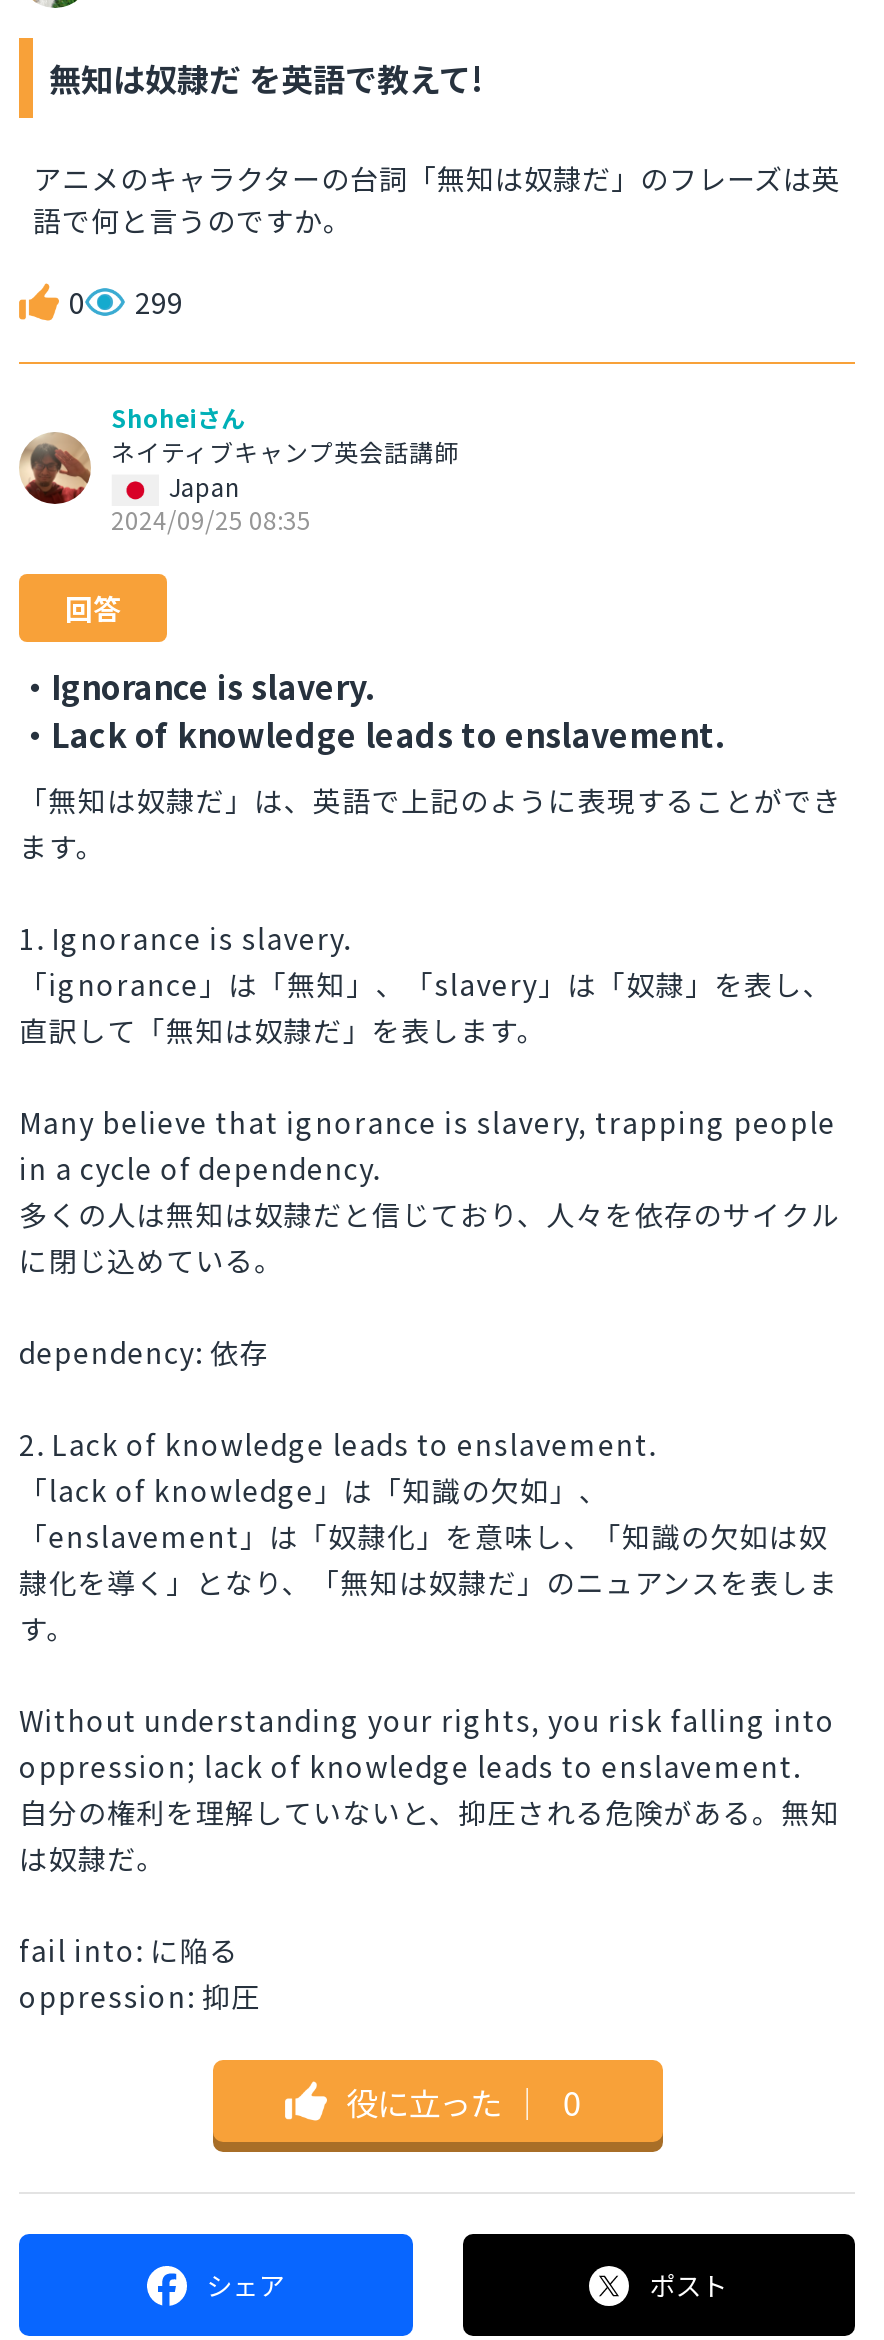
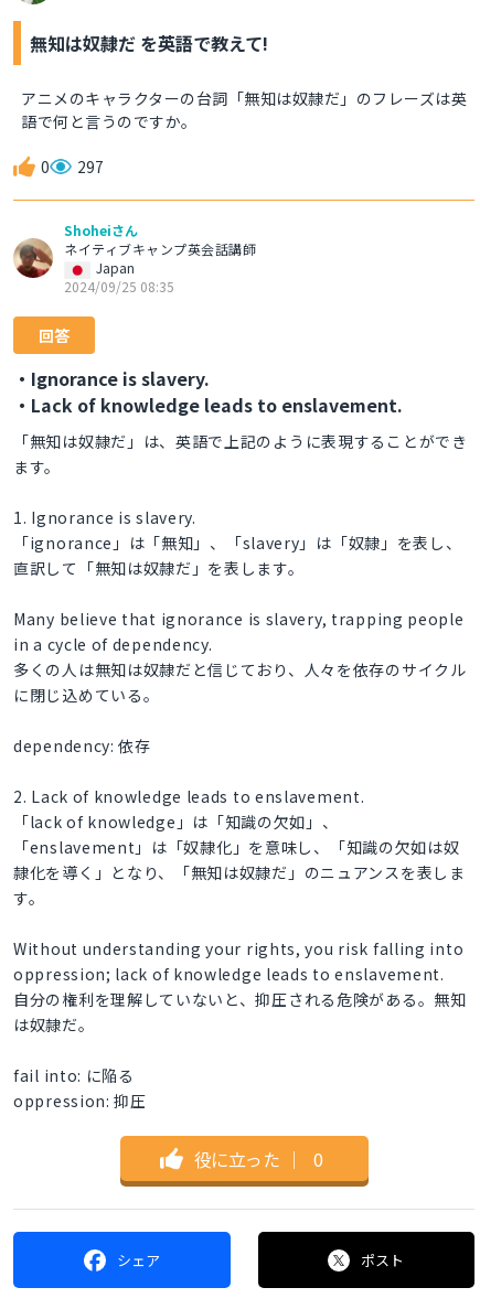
[69,283,183,323] 0 299 -> [41,156,104,178] 0 297

